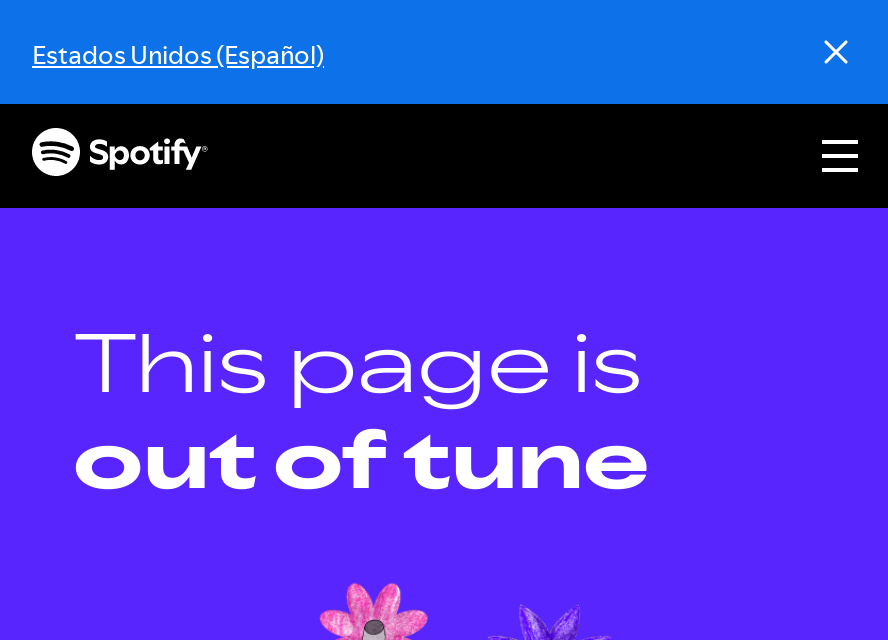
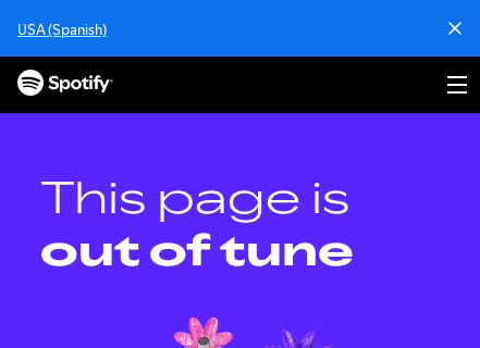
[32,36,324,72] Estados Unidos (Español) -> [17,20,107,39] USA (Spanish)

